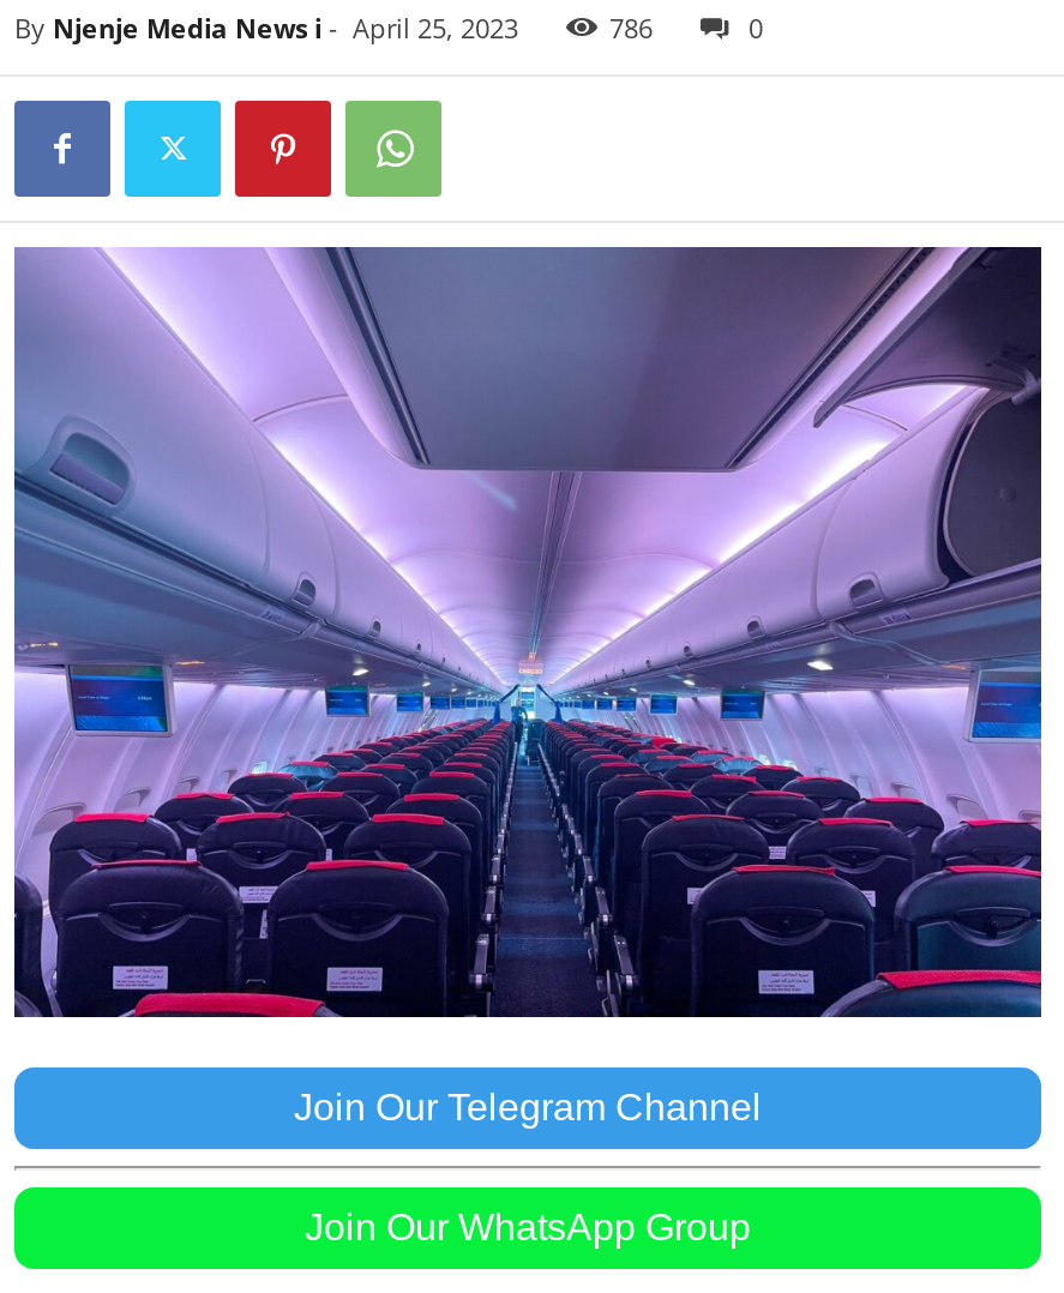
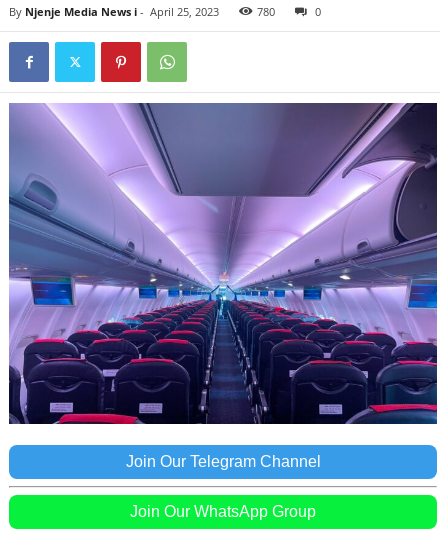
[609,10,653,46] 786 -> [257,4,275,19] 780

